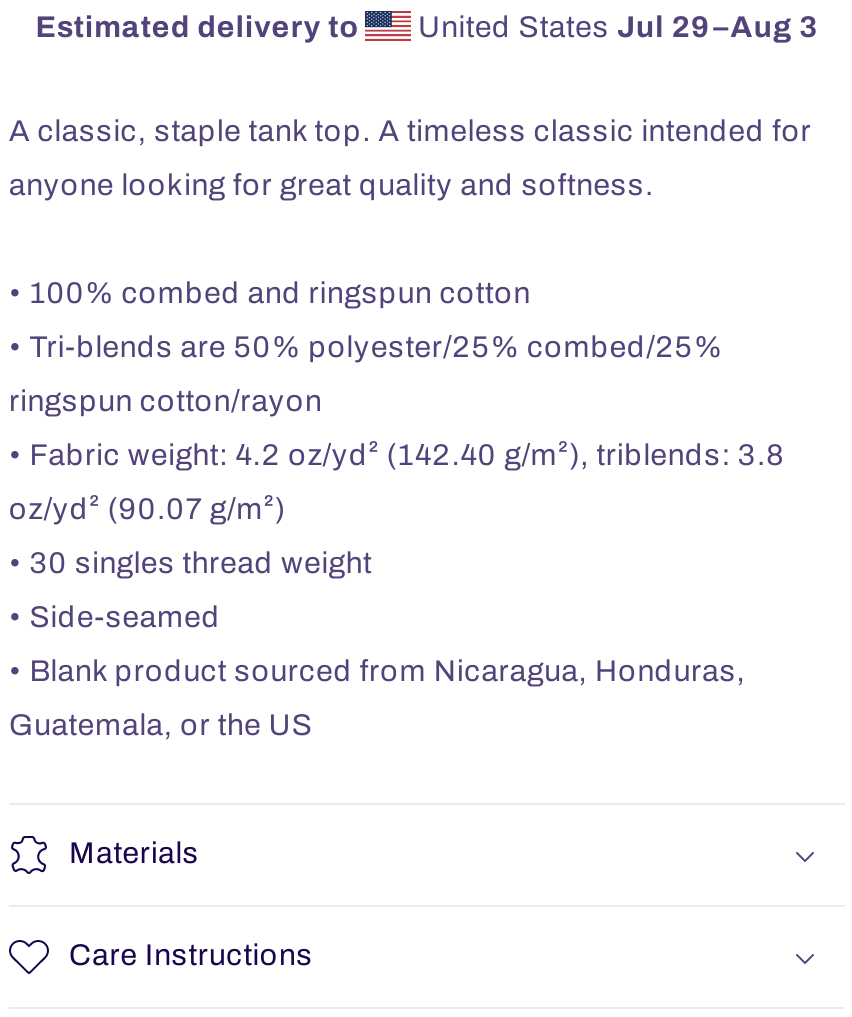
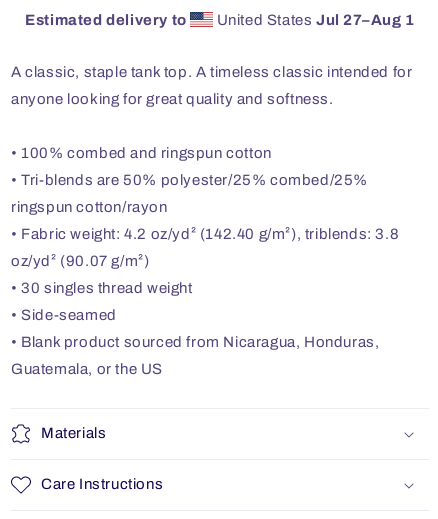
[411,11,819,43] United States Jul 29–Aug 3 -> [213,12,415,28] United States Jul 27–Aug 1

